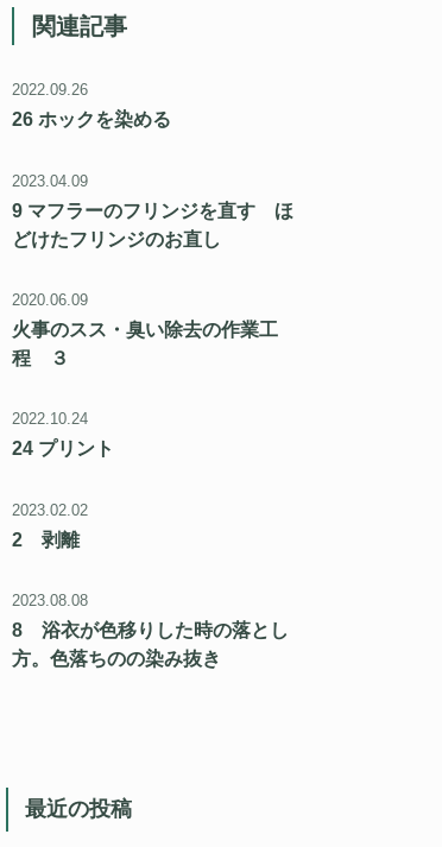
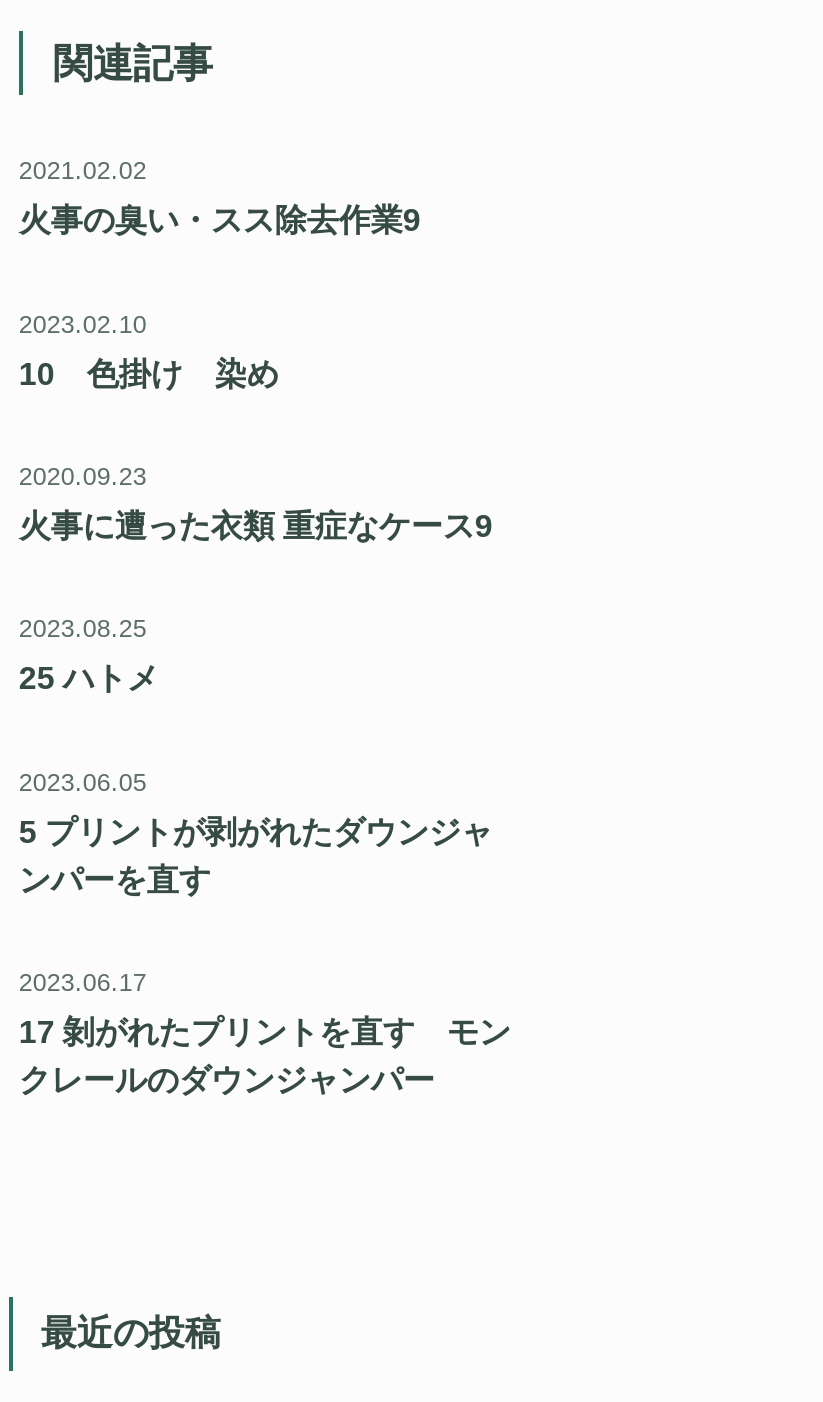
[12,82,171,130] 2022.09.26 | 26 ホックを染める -> [19,158,421,238] 2021.02.02 | 火事の臭い・スス除去作業9
[12,173,293,249] 2023.04.09 | 9 マフラーのフリンジを直す ほ | どけたフリンジのお直し -> [19,310,279,390] 2023.02.10 | 10 色掛け 染め
[12,292,278,368] 2020.06.09 | 火事のスス・臭い除去の作業工 | 程 ３ -> [19,463,493,543] 2020.09.23 | 火事に遭った衣類 重症なケース9
[12,411,114,459] 2022.10.24 | 24 プリント -> [19,615,159,695] 2023.08.25 | 25 ハトメ
[12,502,88,549] 2023.02.02 | 2 剥離 -> [19,768,493,896] 2023.06.05 | 5 プリントが剥がれたダウンジャ | ンパーを直す
[12,593,289,669] 2023.08.08 | 8 浴衣が色移りした時の落とし | 方。色落ちのの染み抜き -> [19,969,511,1097] 2023.06.17 | 17 剝がれたプリントを直す モン | クレールのダウンジャンパー

